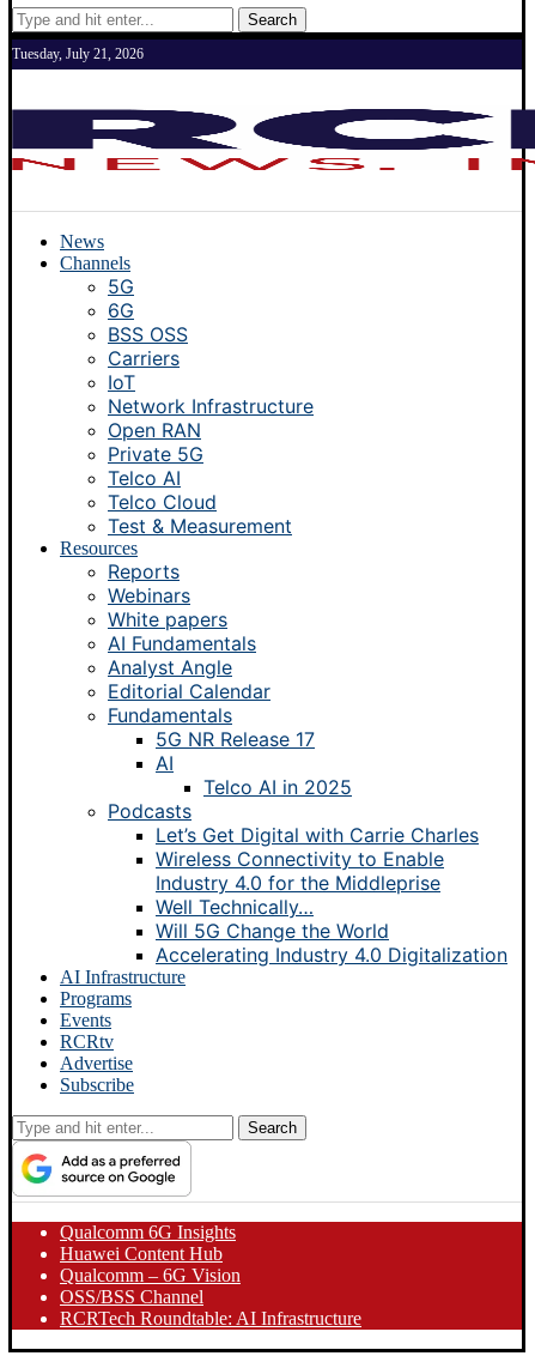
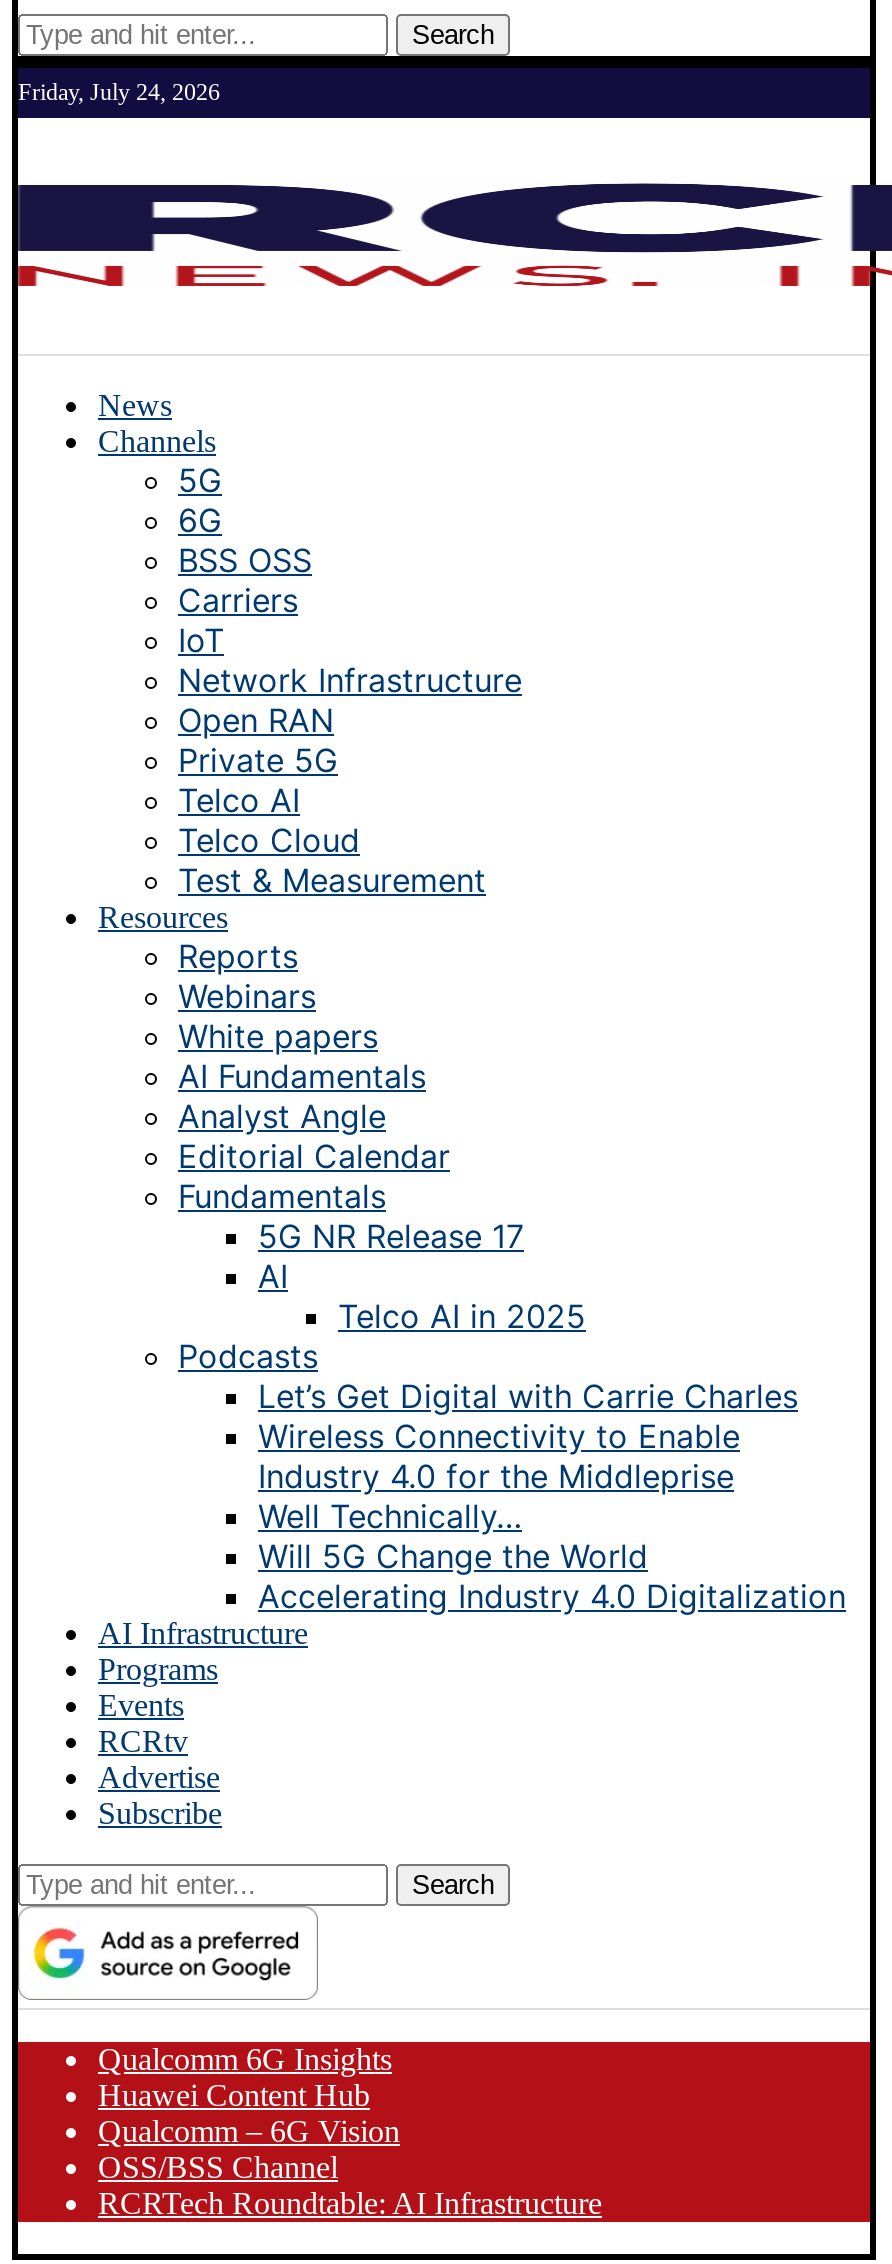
[12,46,144,62] Tuesday, July 21, 2026 -> [18,78,220,106] Friday, July 24, 2026

